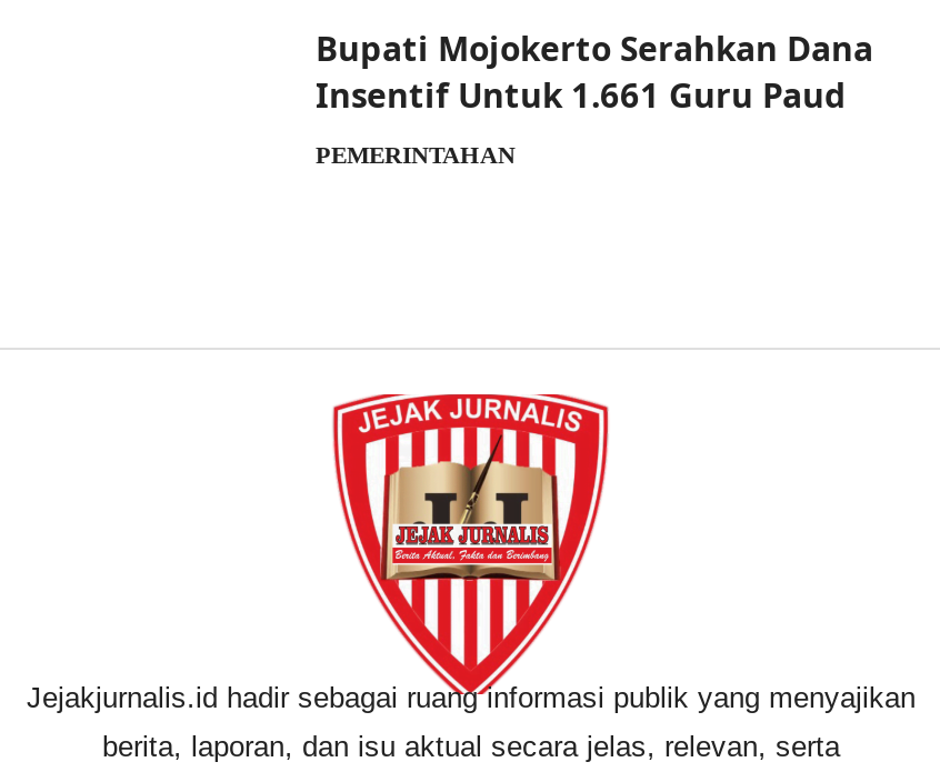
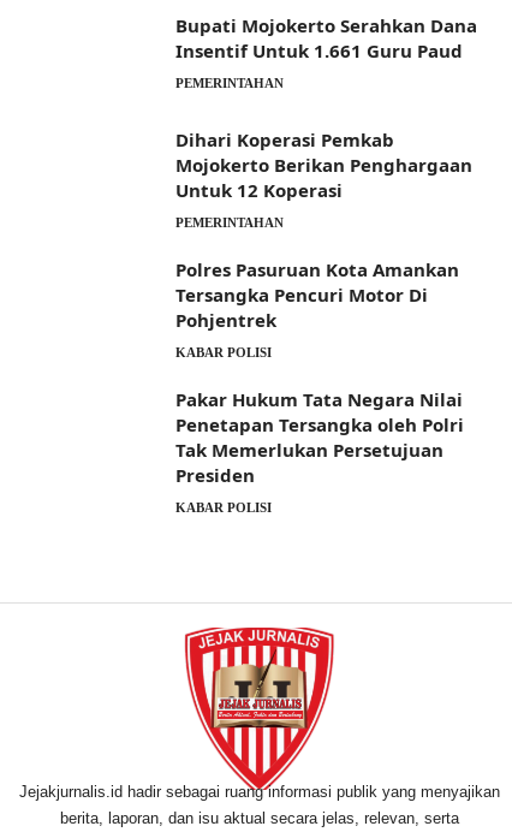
none -> [175,127,472,514] Dihari Koperasi Pemkab | Mojokerto Berikan Penghargaan | Untuk 12 Koperasi | PEMERINTAHAN | Polres Pasuruan Kota Amankan | Tersangka Pencuri Motor Di | Pohjentrek | KABAR POLISI | Pakar Hukum Tata Negara Nilai | Penetapan Tersangka oleh Polri | Tak Memerlukan Persetujuan | Presiden | KABAR POLISI

